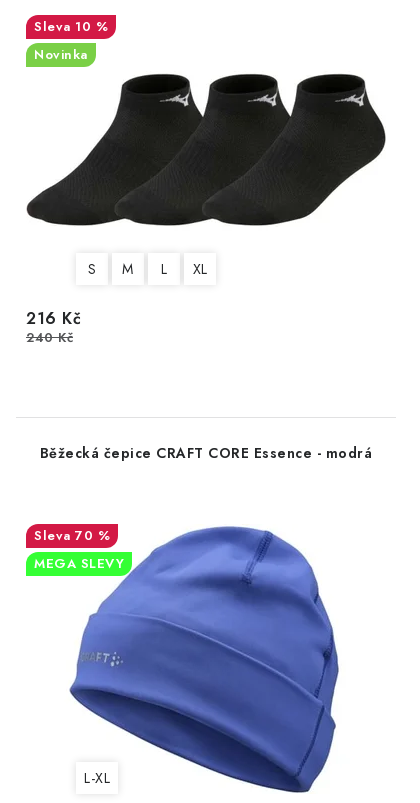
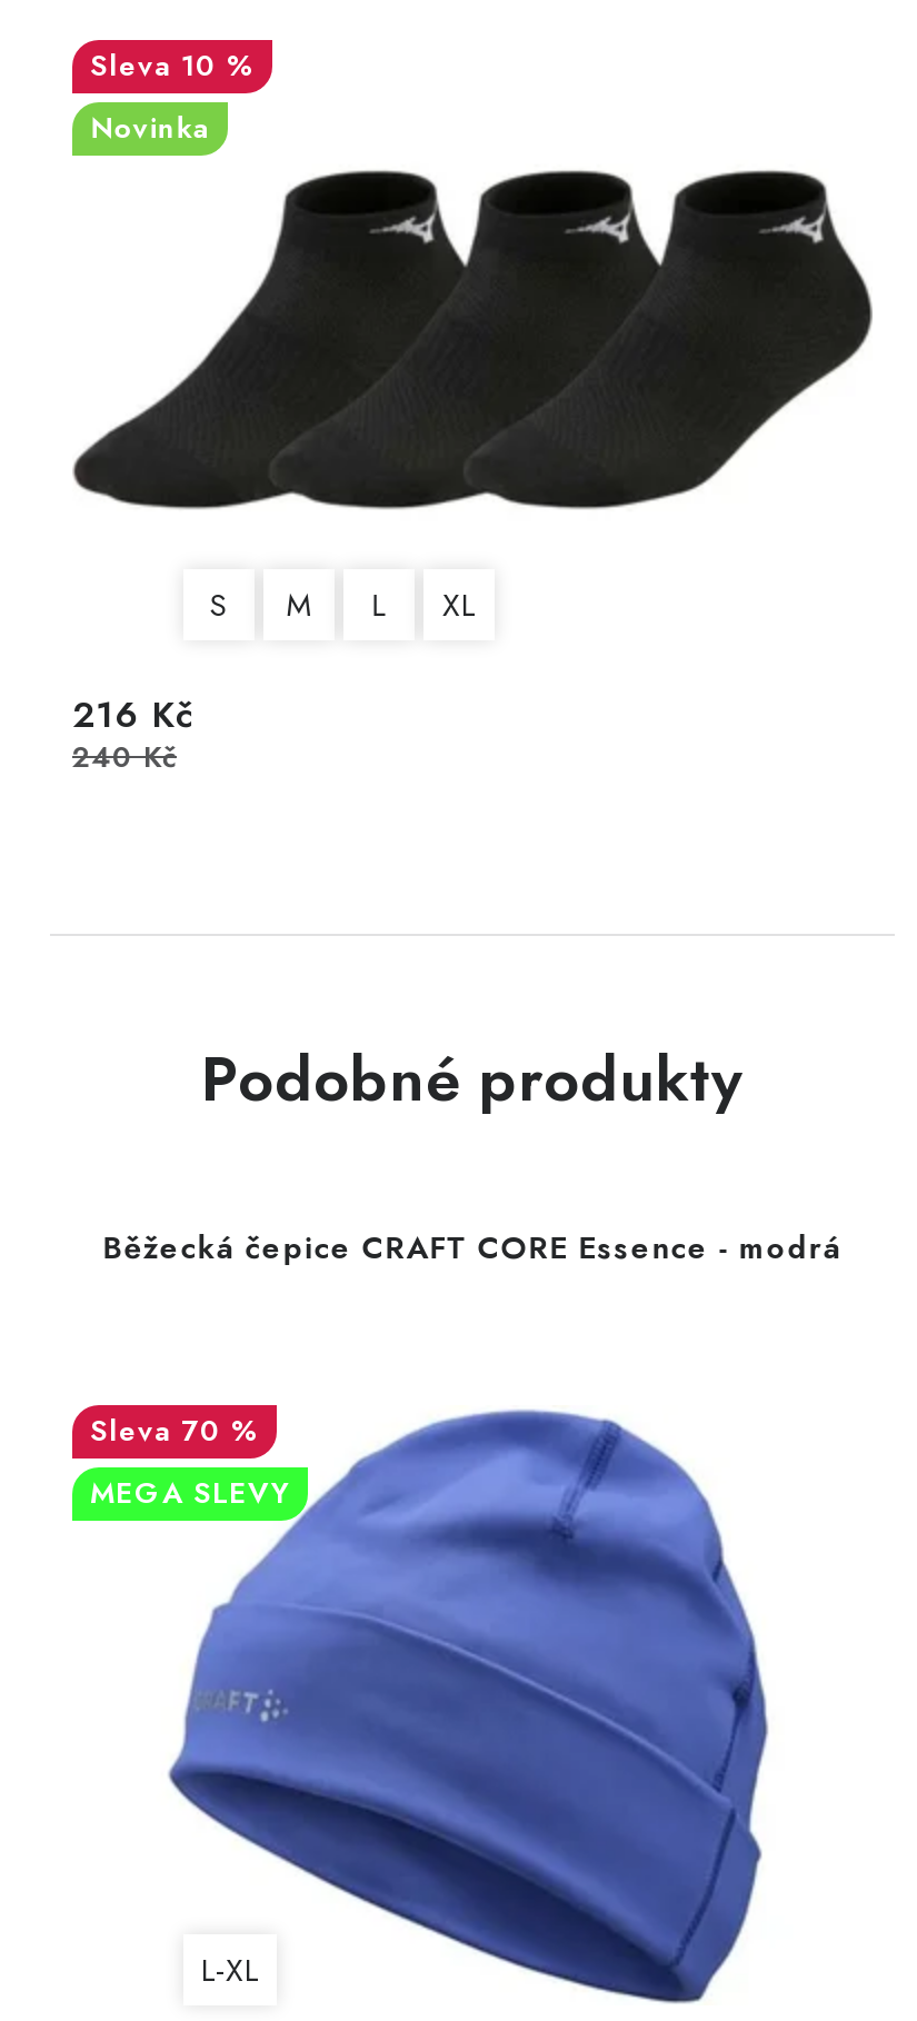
none -> [201,1034,744,1125] Podobné produkty

